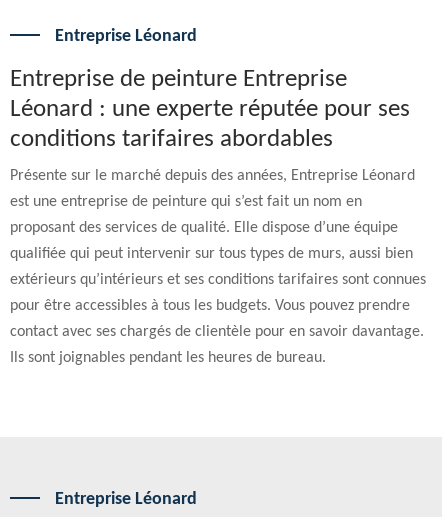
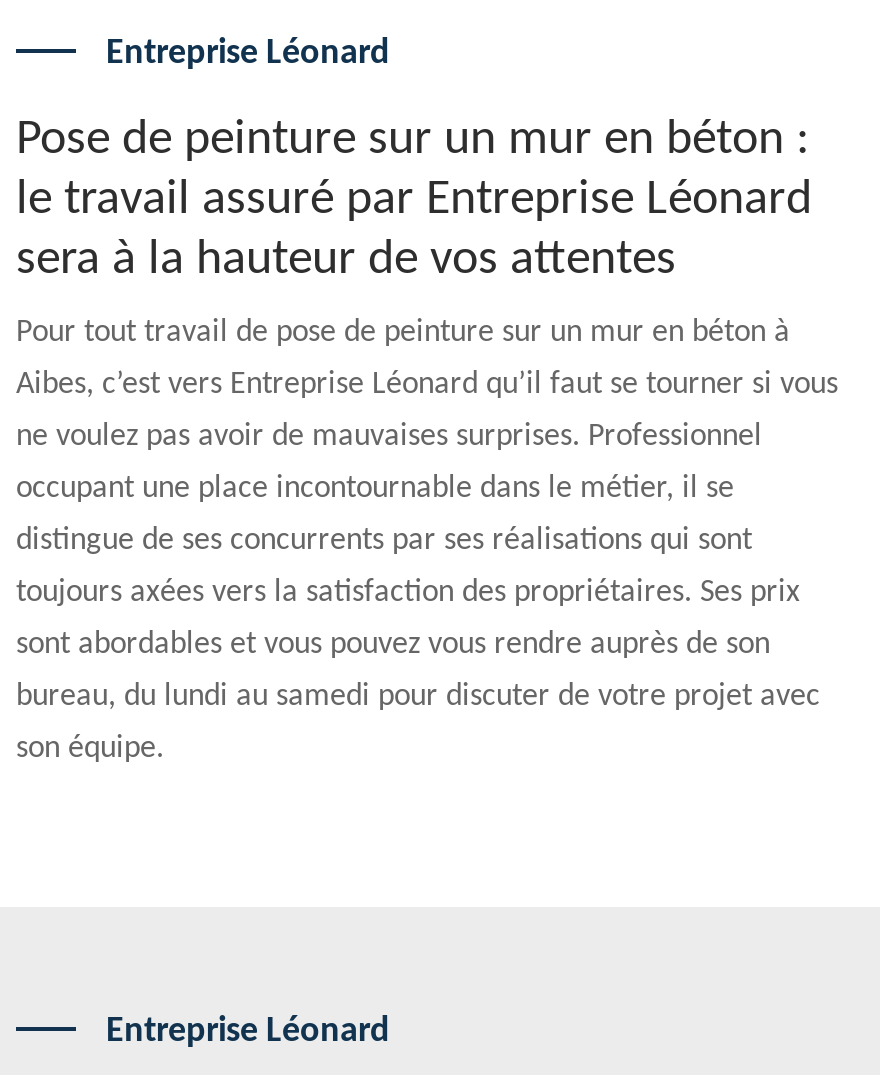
[10,67,426,366] Entreprise de peinture Entreprise | Léonard : une experte réputée pour ses | conditions tarifaires abordables | Présente sur le marché depuis des années, Entreprise Léonard | est une entreprise de peinture qui s’est fait un nom en | proposant des services de qualité. Elle dispose d’une équipe | qualifiée qui peut intervenir sur tous types de murs, aussi bien | extérieurs qu’intérieurs et ses conditions tarifaires sont connues | pour être accessibles à tous les budgets. Vous pouvez prendre | contact avec ses chargés de clientèle pour en savoir davantage. | Ils sont joignables pendant les heures de bureau. -> [16,114,838,764] Pose de peinture sur un mur en béton : | le travail assuré par Entreprise Léonard | sera à la hauteur de vos attentes | Pour tout travail de pose de peinture sur un mur en béton à | Aibes, c’est vers Entreprise Léonard qu’il faut se tourner si vous | ne voulez pas avoir de mauvaises surprises. Professionnel | occupant une place incontournable dans le métier, il se | distingue de ses concurrents par ses réalisations qui sont | toujours axées vers la satisfaction des propriétaires. Ses prix | sont abordables et vous pouvez vous rendre auprès de son | bureau, du lundi au samedi pour discuter de votre projet avec | son équipe.

